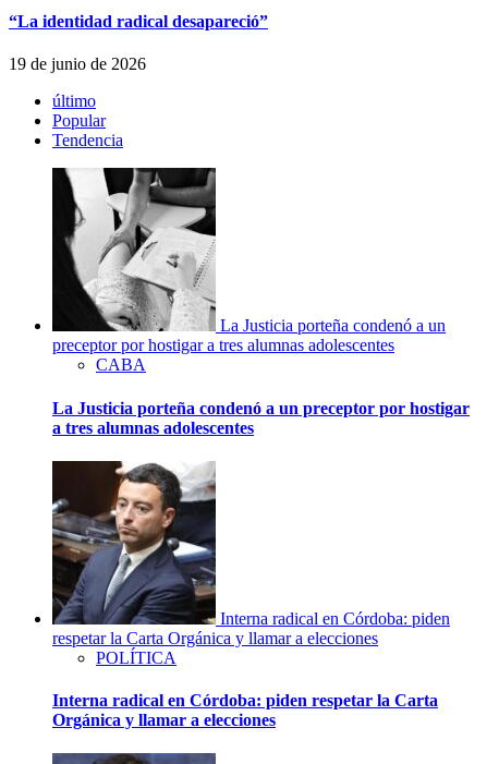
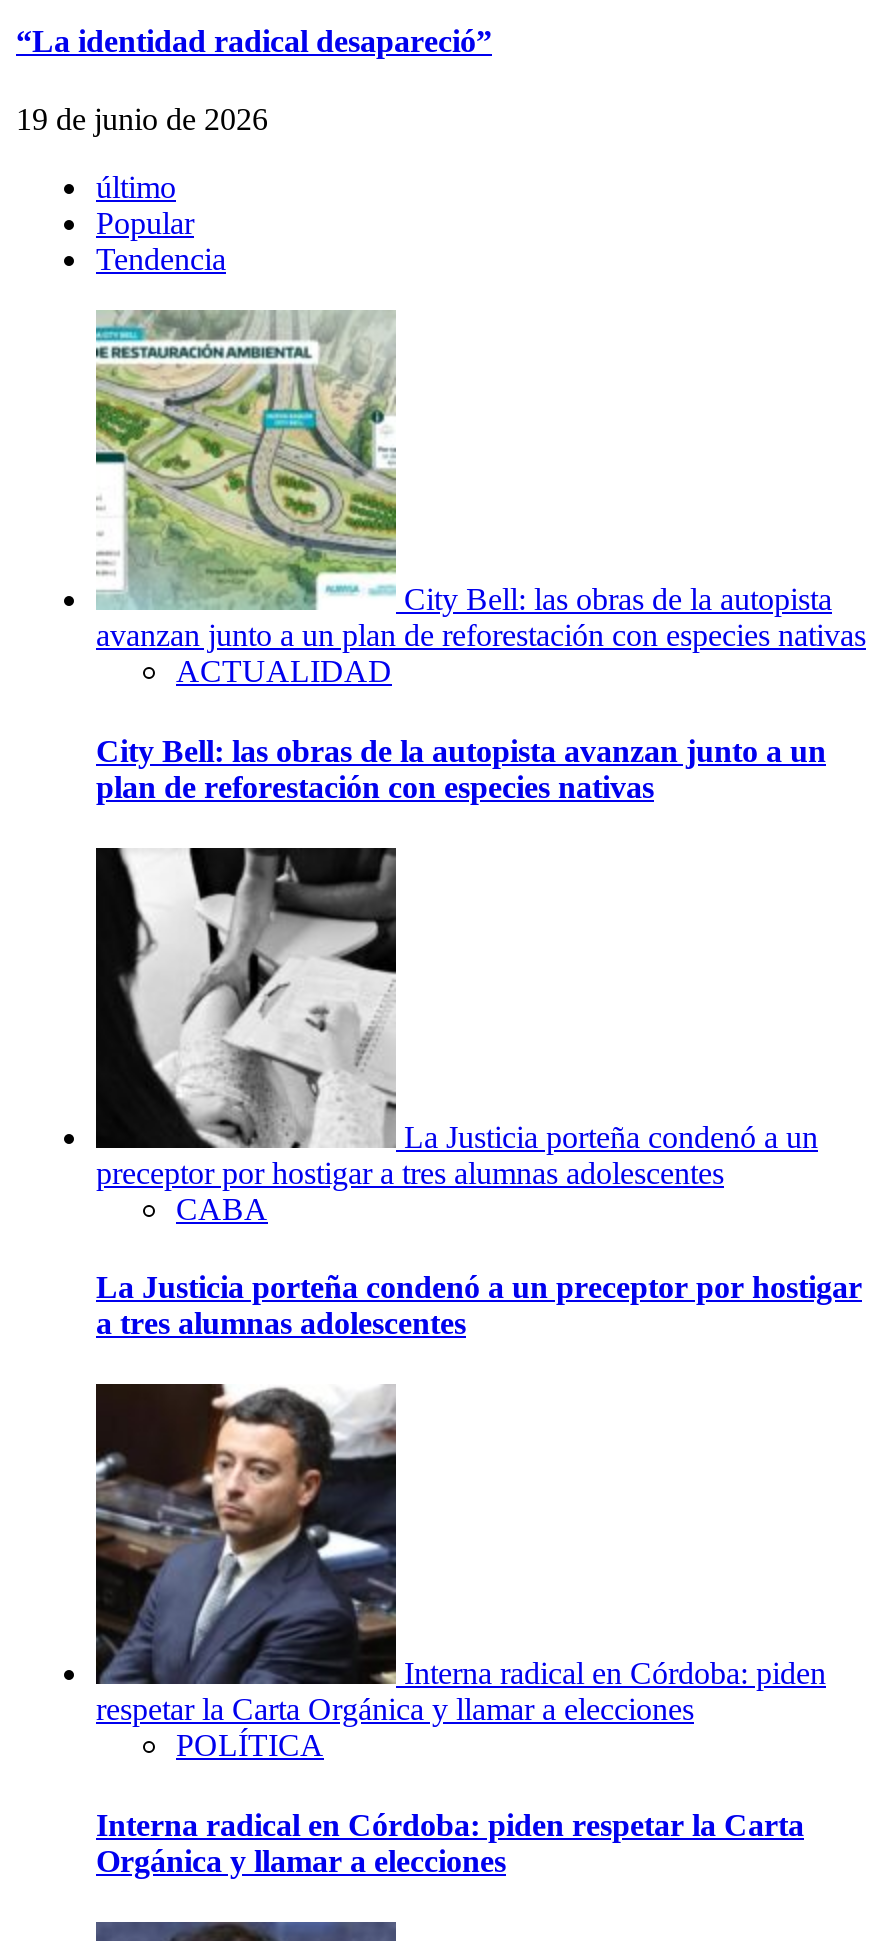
none -> [94,310,866,803] [image] | City Bell: las obras de la autopista | avanzan junto a un plan de reforestación con especies nativas | ACTUALIDAD | City Bell: las obras de la autopista avanzan junto a un | plan de reforestación con especies nativas

